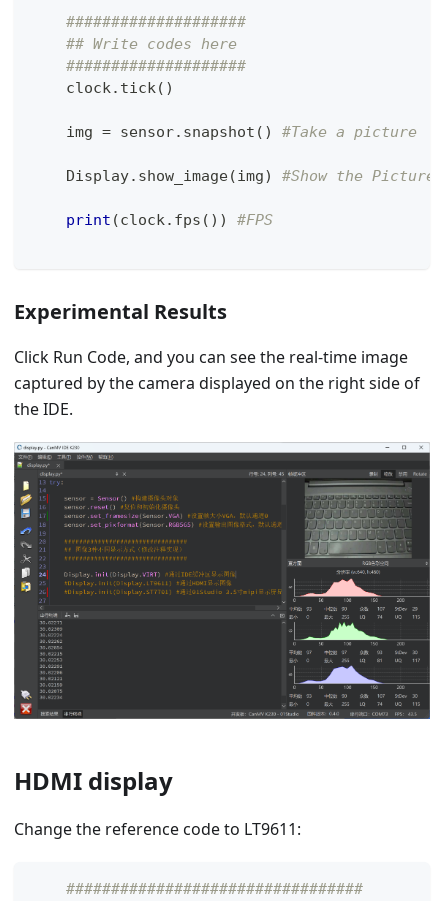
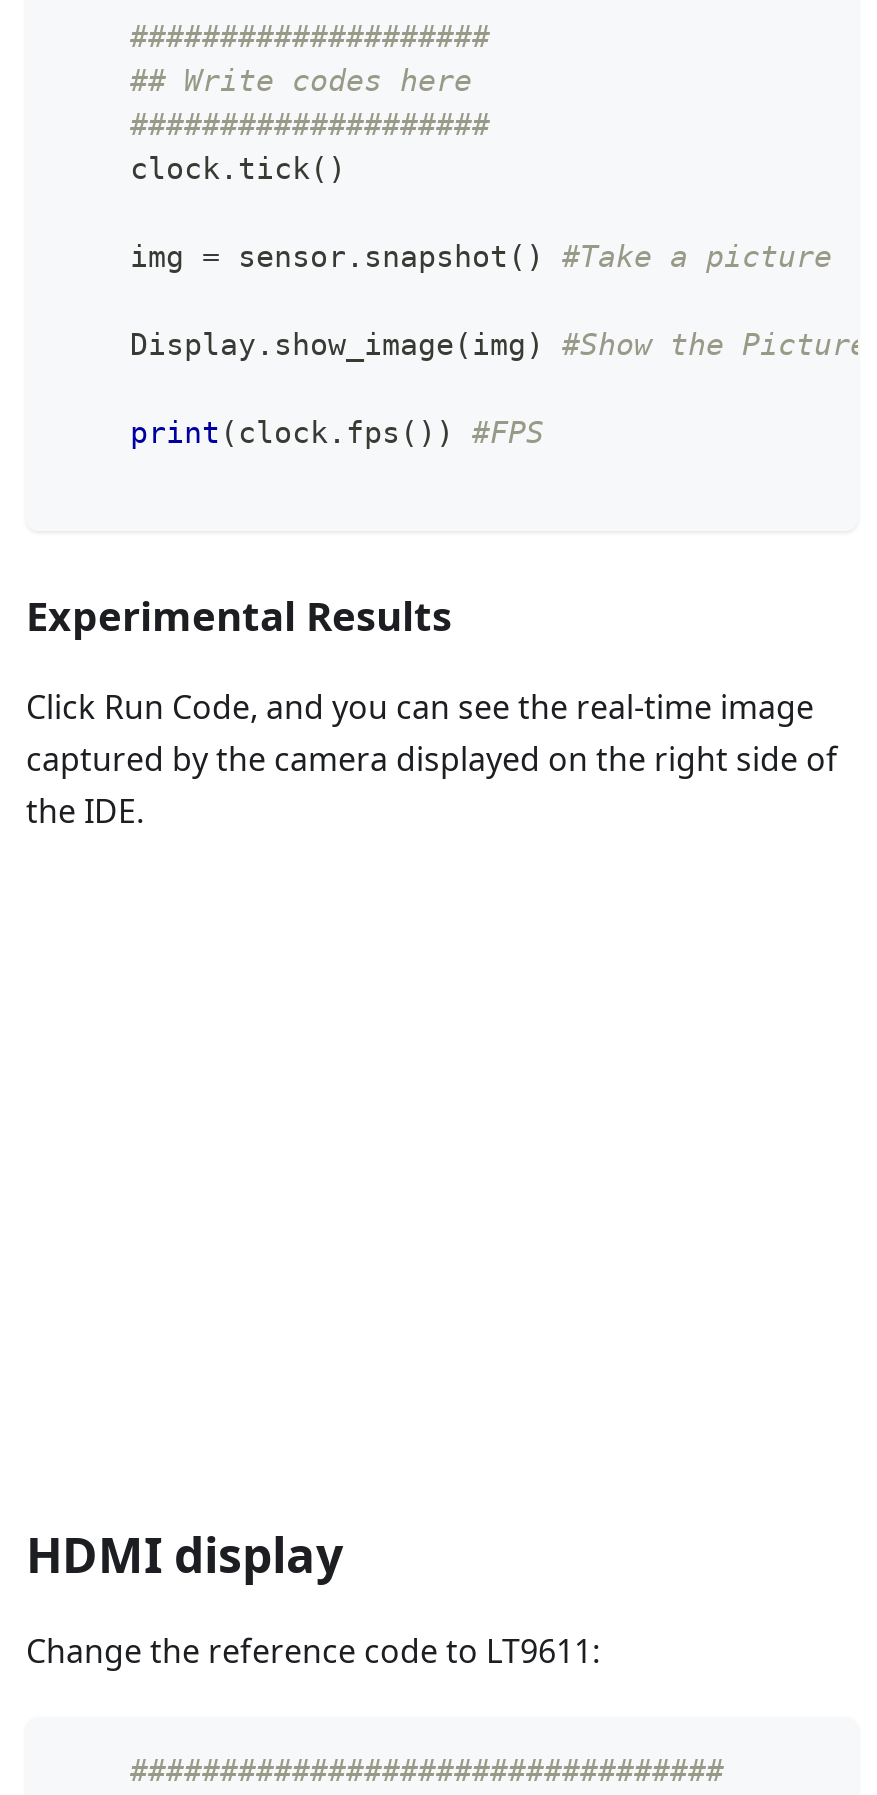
[13,442,431,720] [image] -> none

